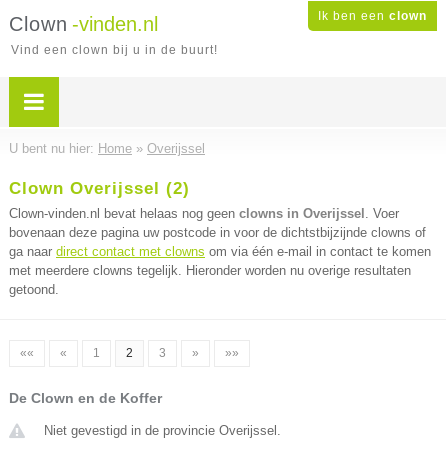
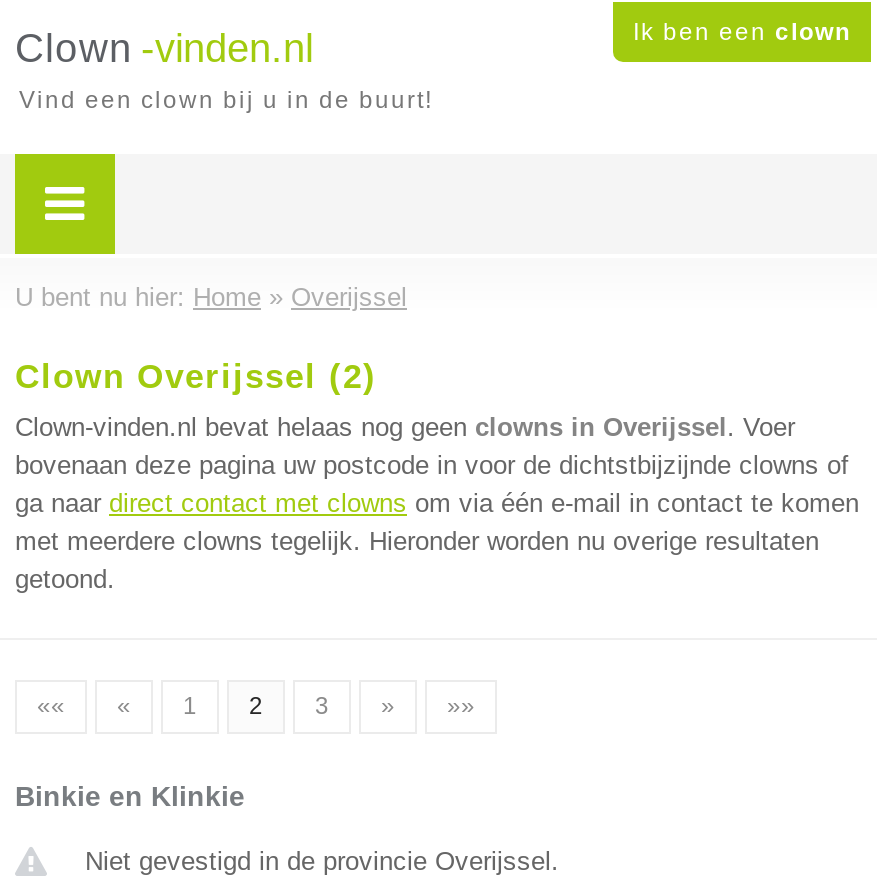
[9,390,162,406] De Clown en de Koffer -> [15,780,245,812] Binkie en Klinkie

